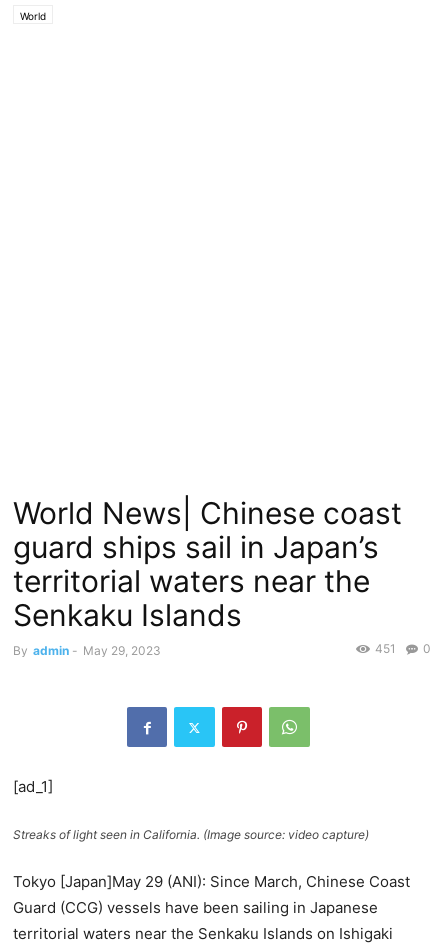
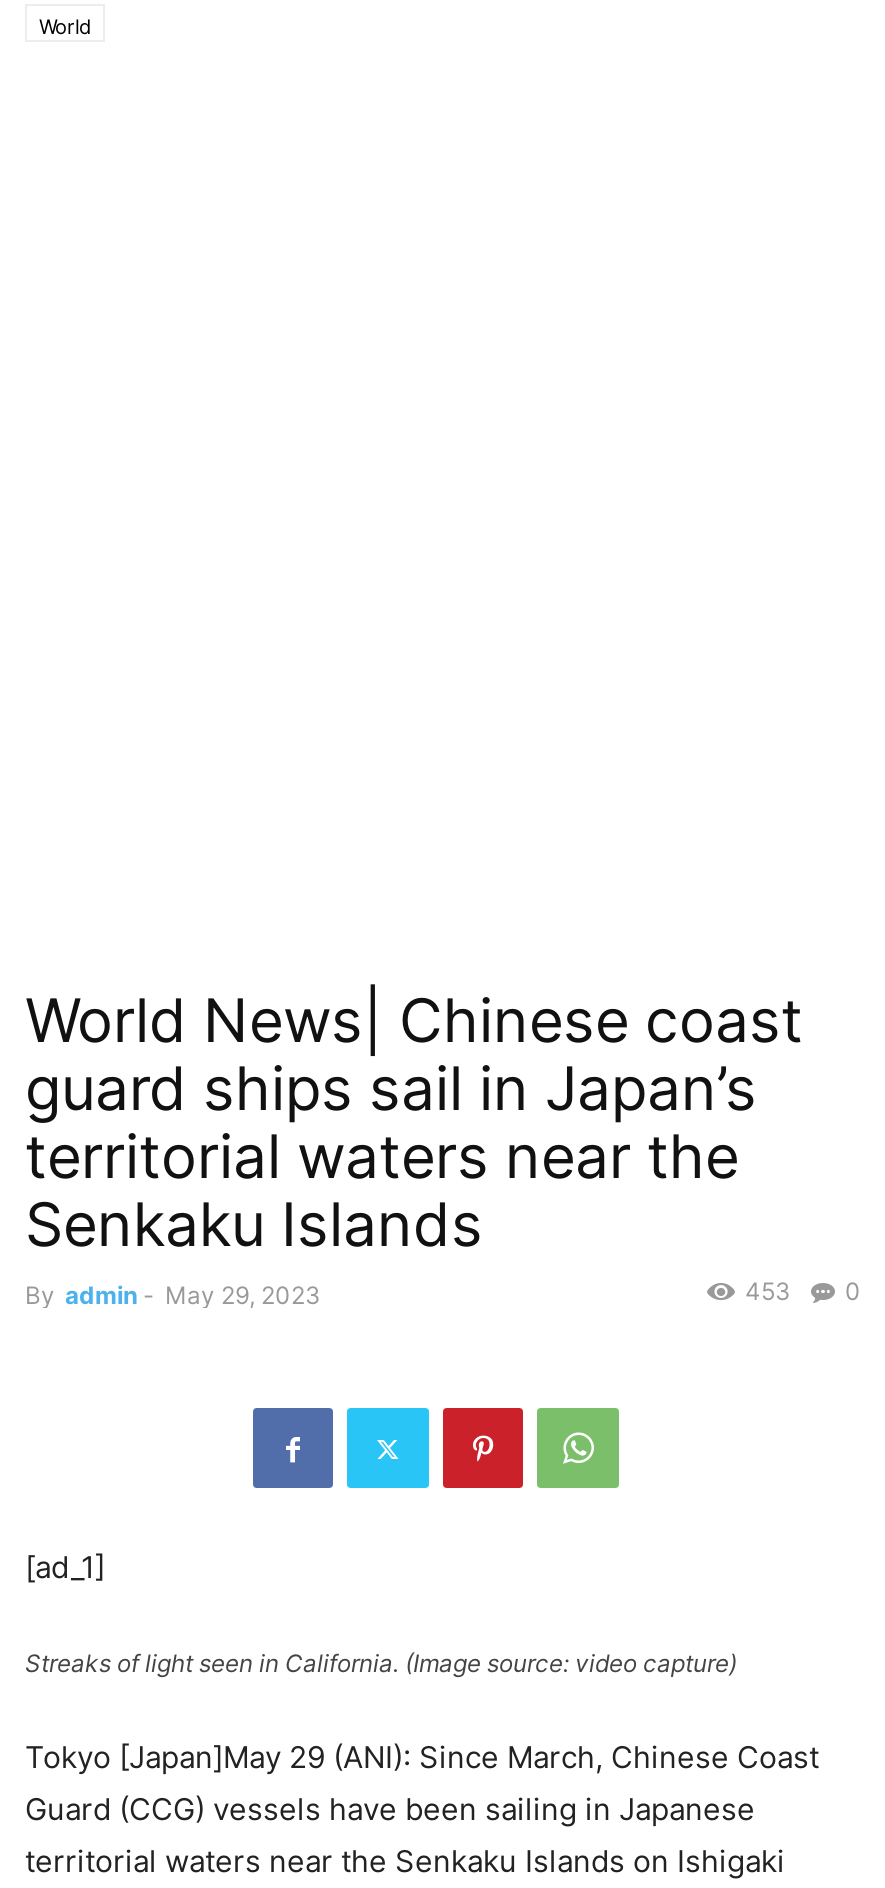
[375,641,431,656] 451 0 -> [745,1276,861,1306] 453 0

